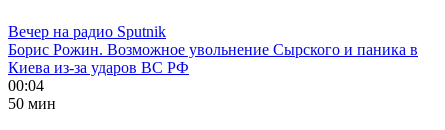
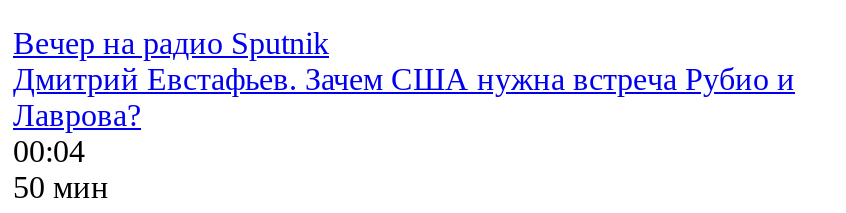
[8,41,418,76] Борис Рожин. Возможное увольнение Сырского и паника в | Киева из-за ударов ВС РФ -> [13,62,795,132] Дмитрий Евстафьев. Зачем США нужна встреча Рубио и | Лаврова?

